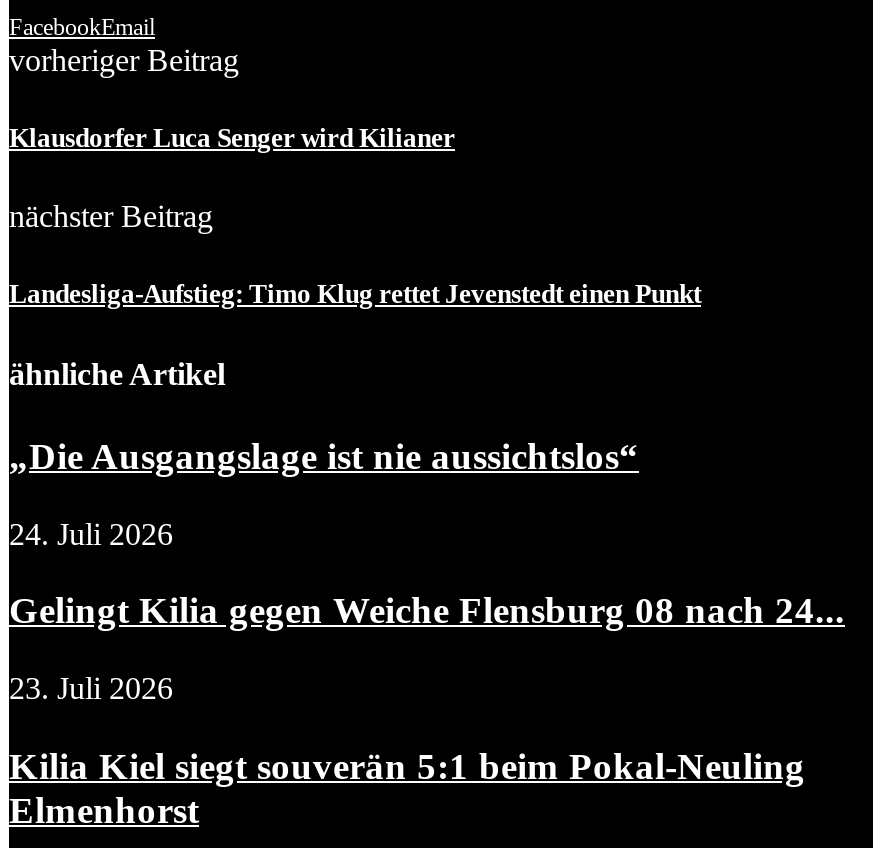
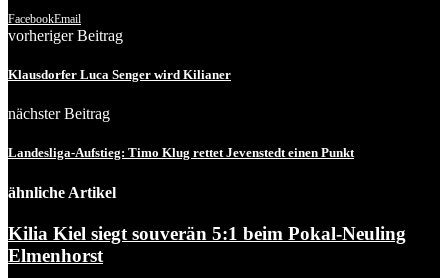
[9,435,845,705] „Die Ausgangslage ist nie aussichtslos“ | 24. Juli 2026 | Gelingt Kilia gegen Weiche Flensburg 08 nach 24... | 23. Juli 2026 -> none

